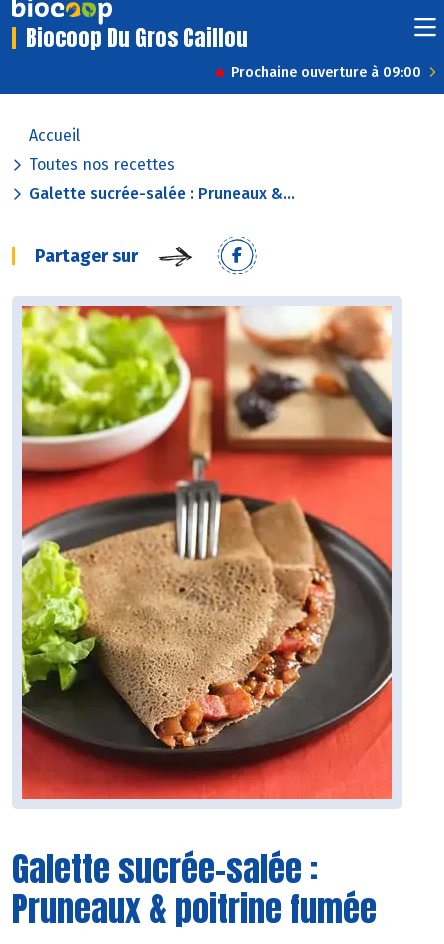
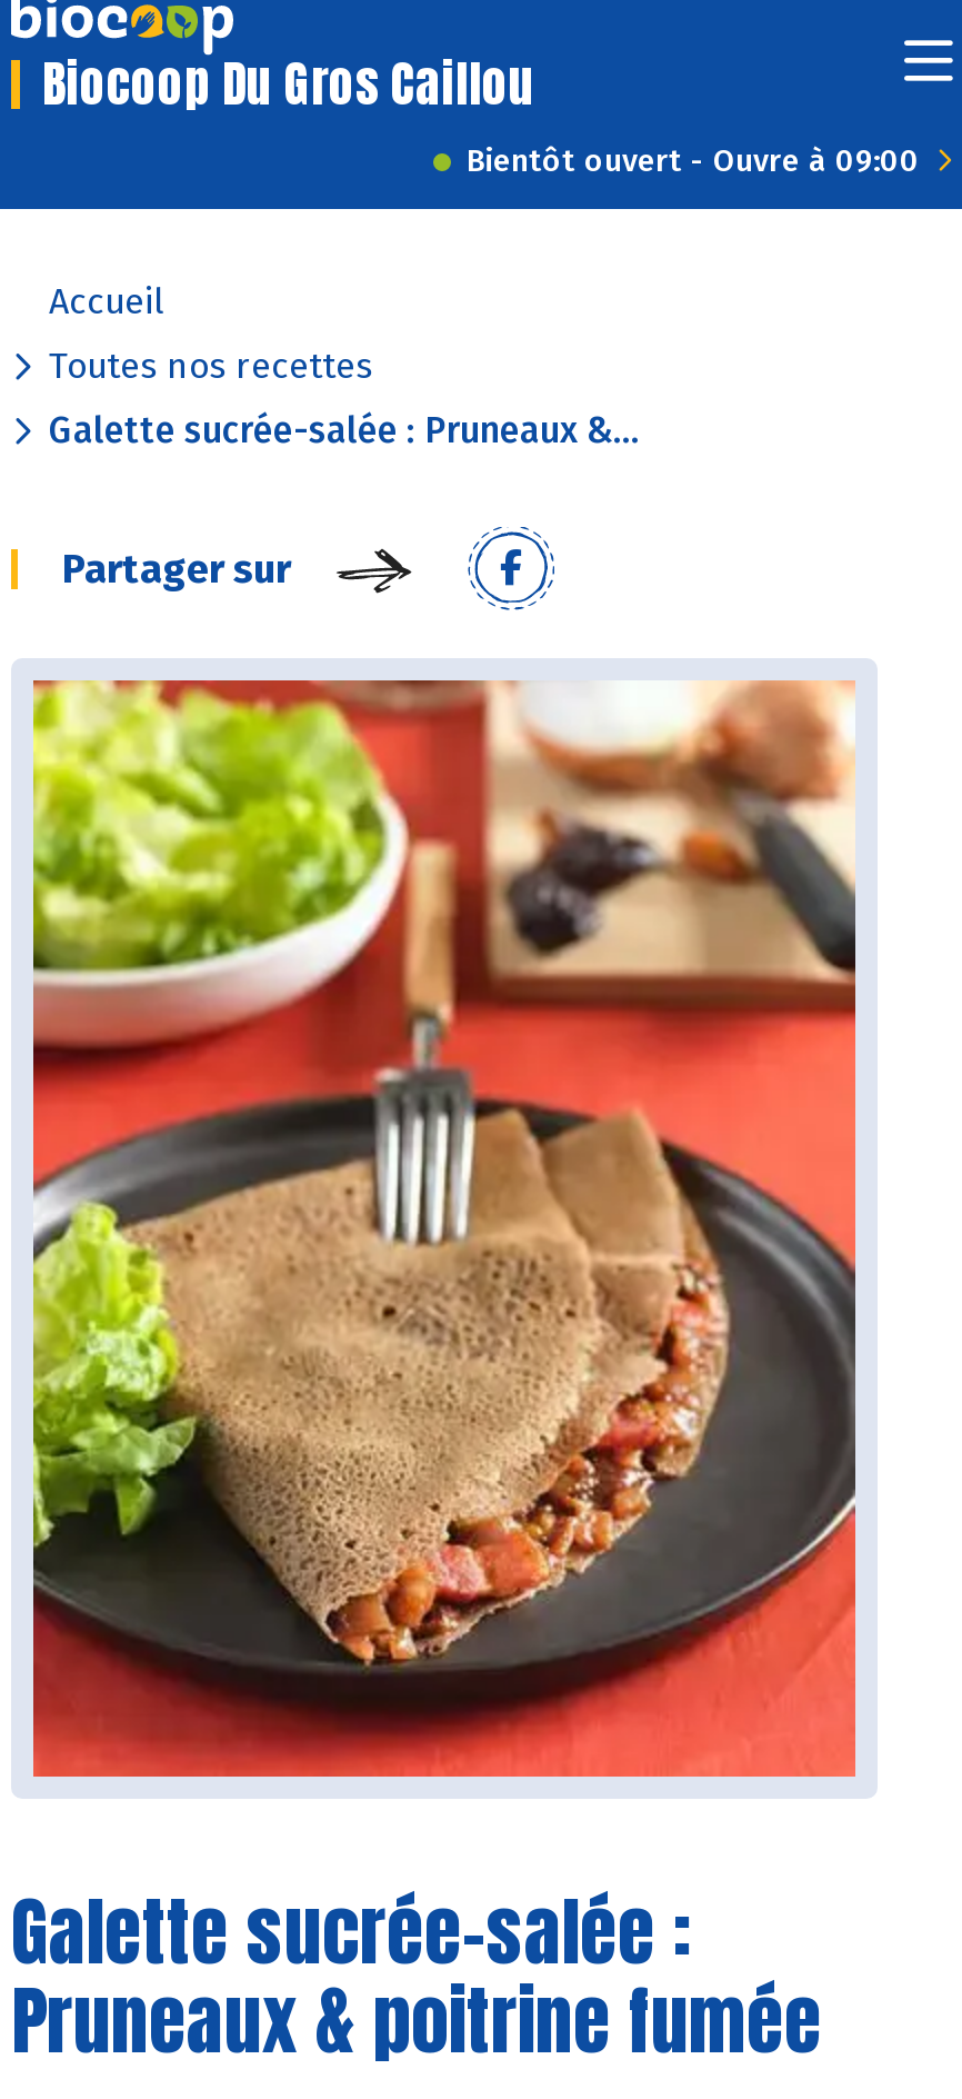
[231,64,421,81] Prochaine ouverture à 09:00 -> [467,142,920,180] Bientôt ouvert - Ouvre à 09:00

